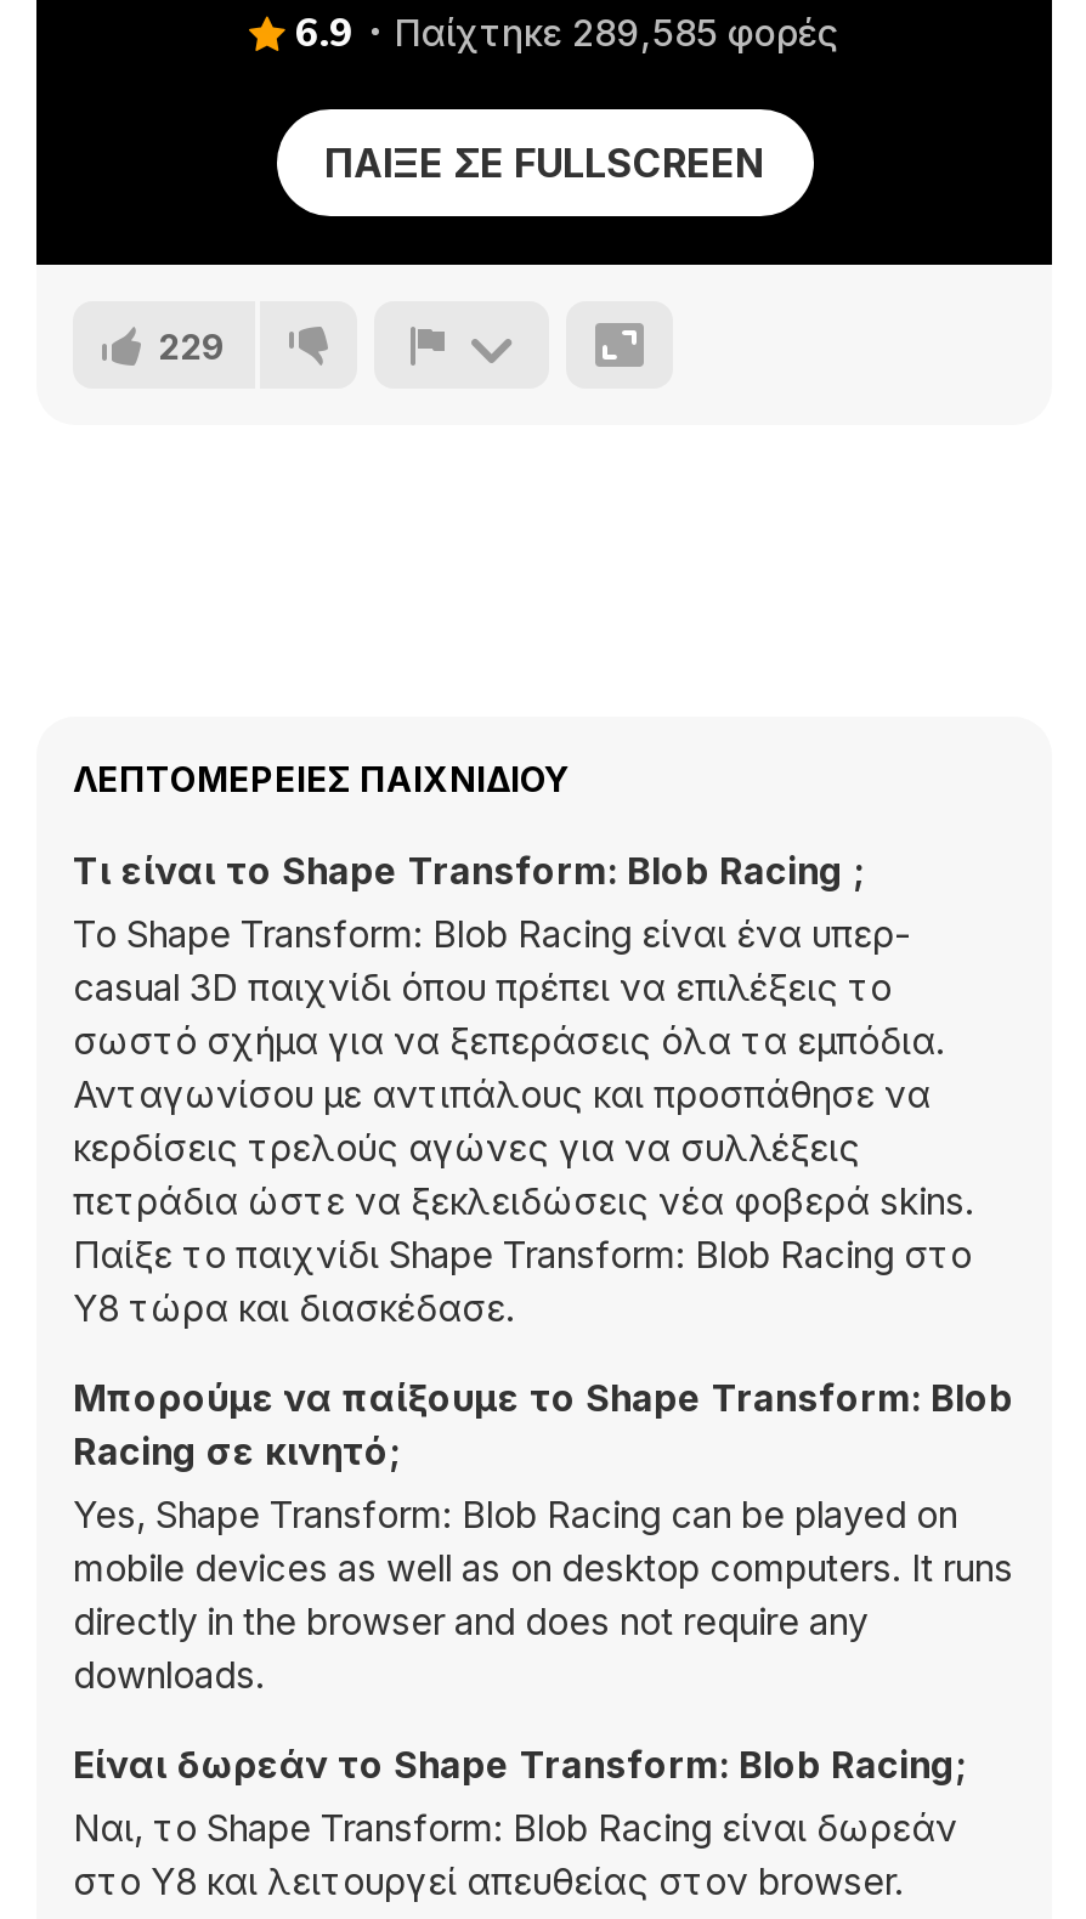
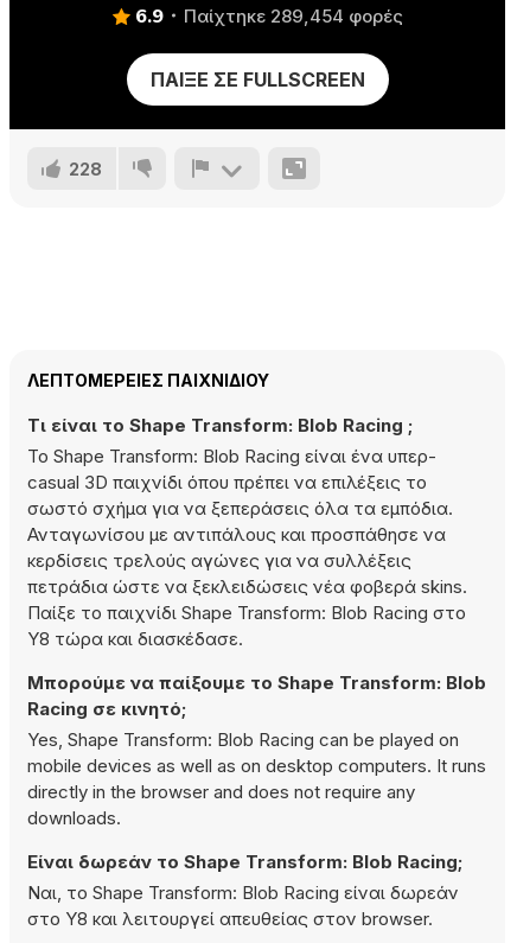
[395,10,839,56] Παίχτηκε 289,585 φορές -> [183,5,403,27] Παίχτηκε 289,454 φορές
[158,326,226,367] 229 -> [69,159,102,179] 228

